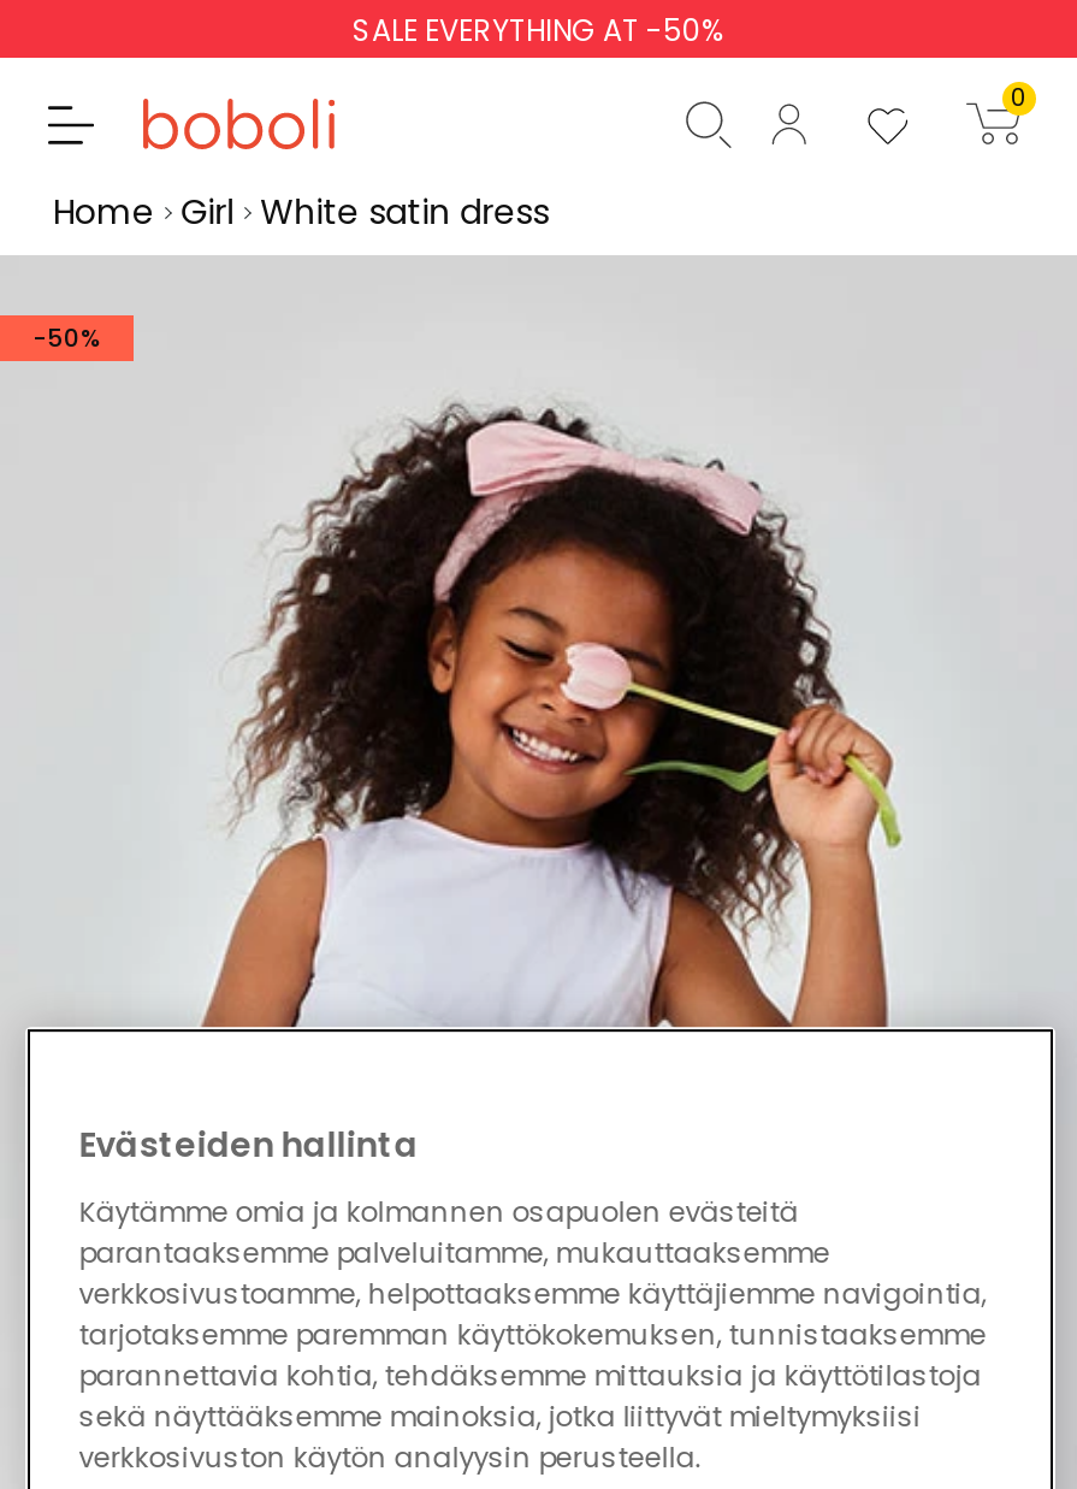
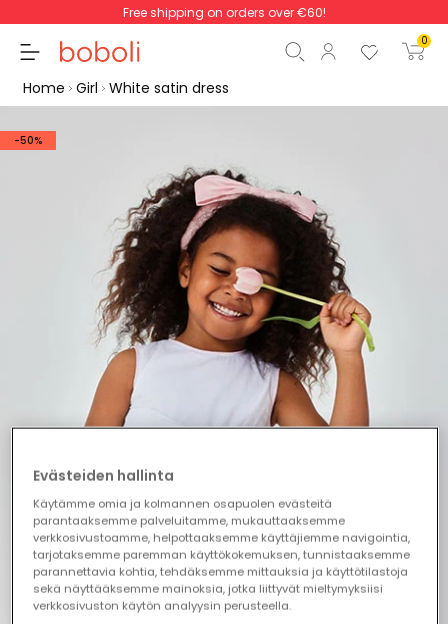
[353,10,723,51] SALE EVERYTHING AT -50% -> [122,4,325,21] Free shipping on orders over €60!

